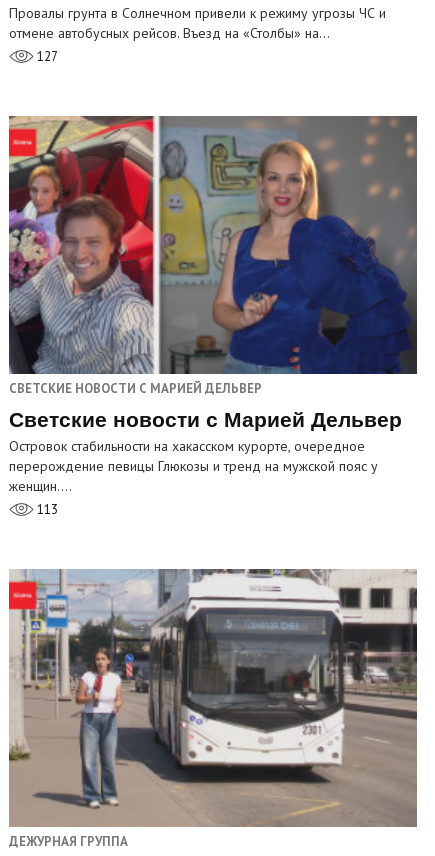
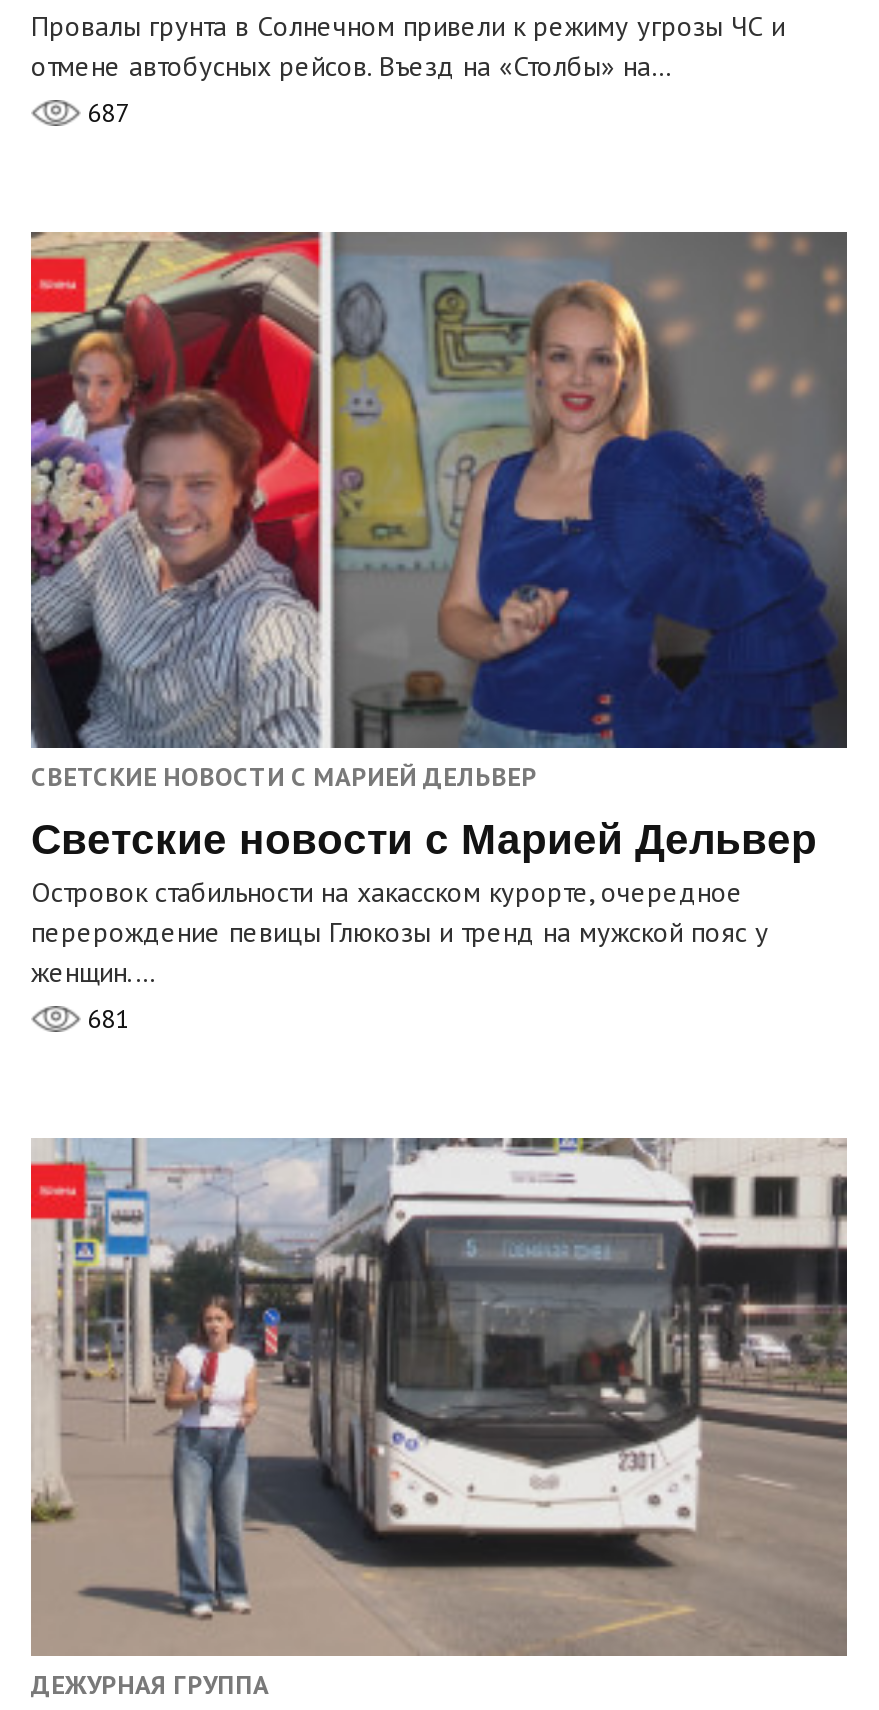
[34,48,58,65] 127 -> [81,96,129,130] 687
[34,501,58,518] 113 -> [81,1003,129,1037] 681

